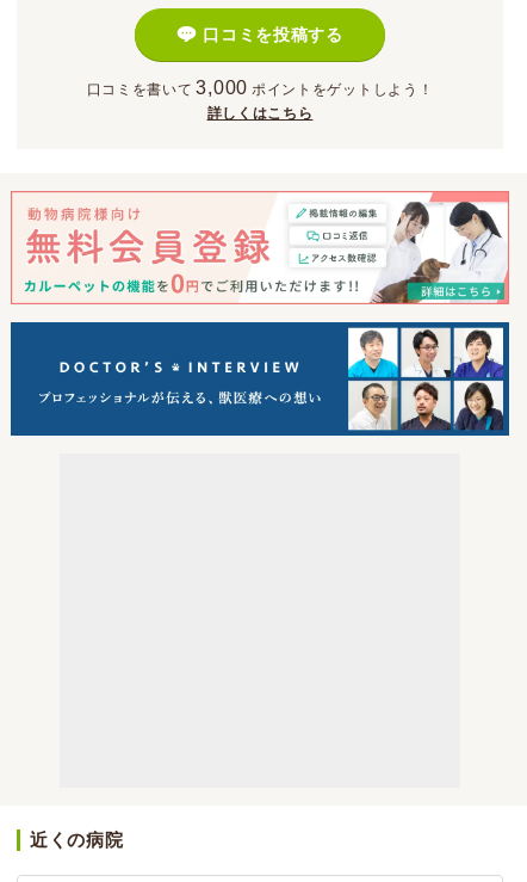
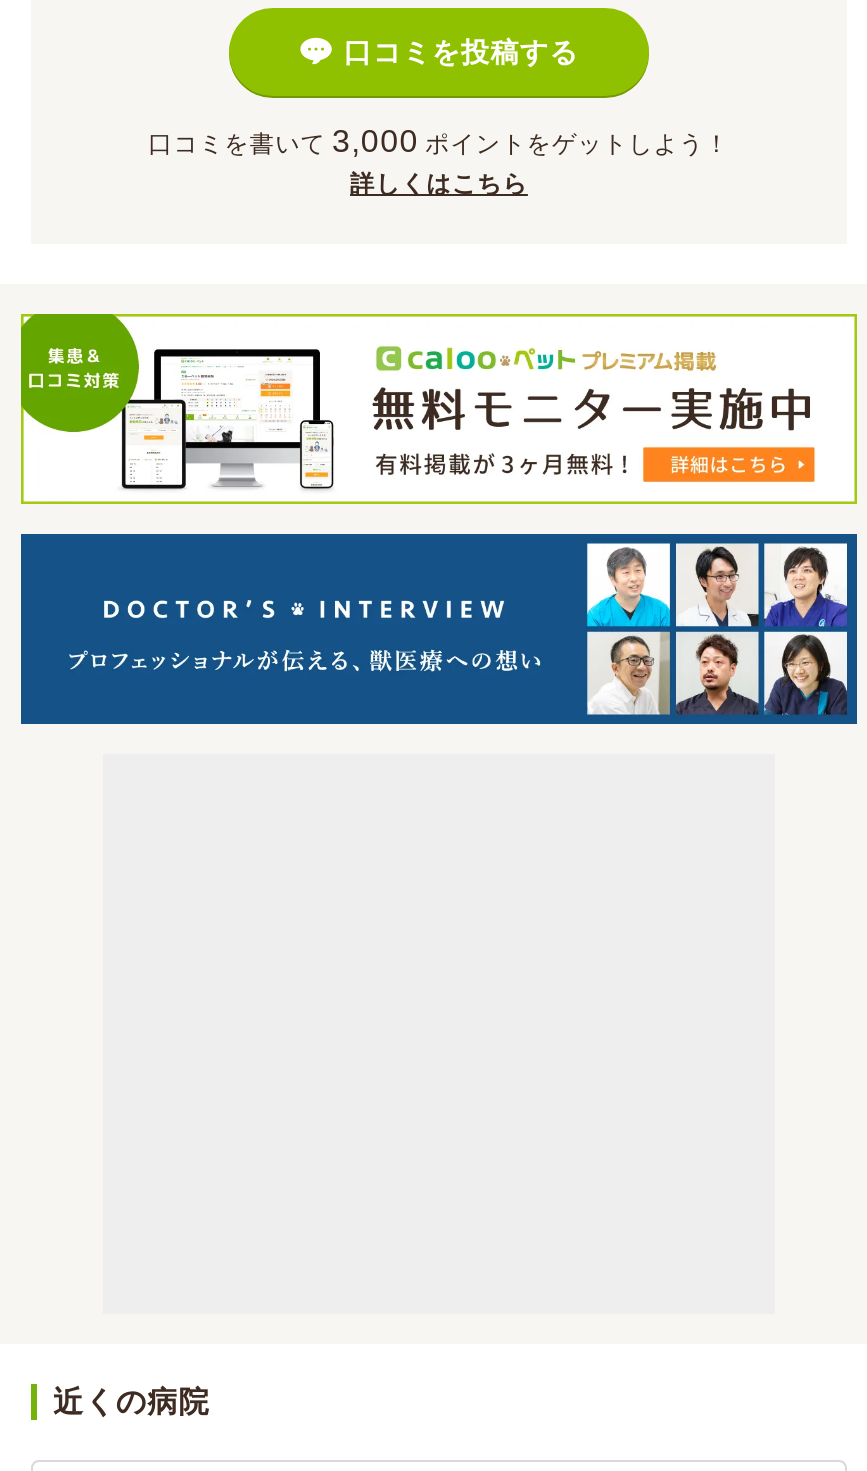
[11,191,509,304] [image] -> [19,312,857,504] [image]

